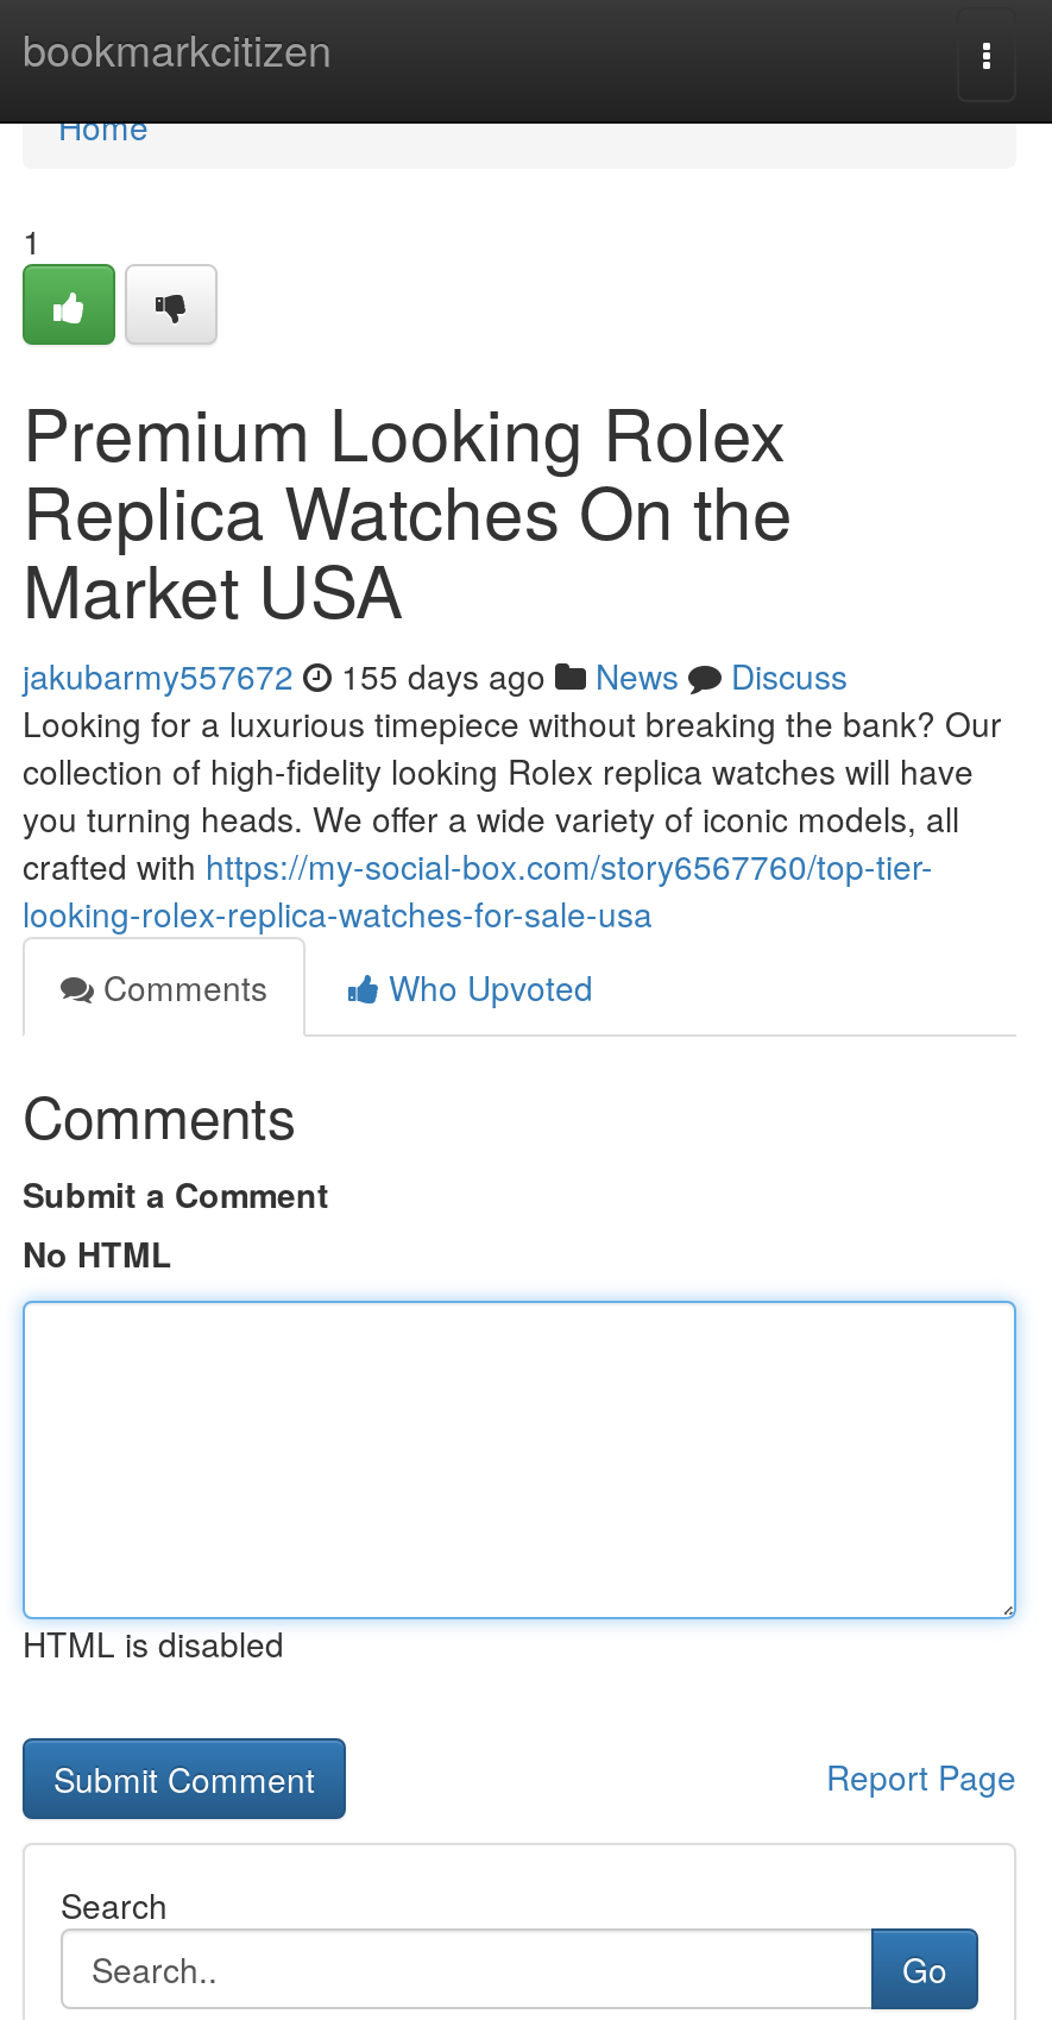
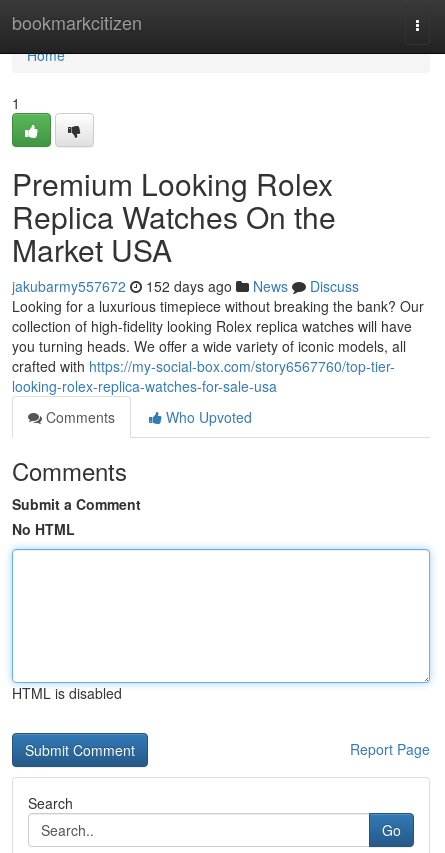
[23,652,848,699] jakubarmy557672 155 days ago News Discuss -> [12,276,359,296] jakubarmy557672 152 days ago News Discuss

